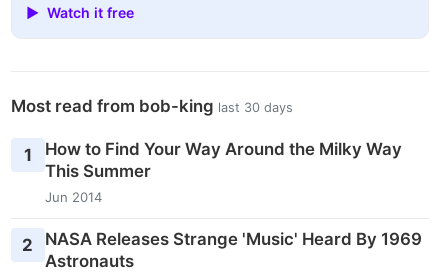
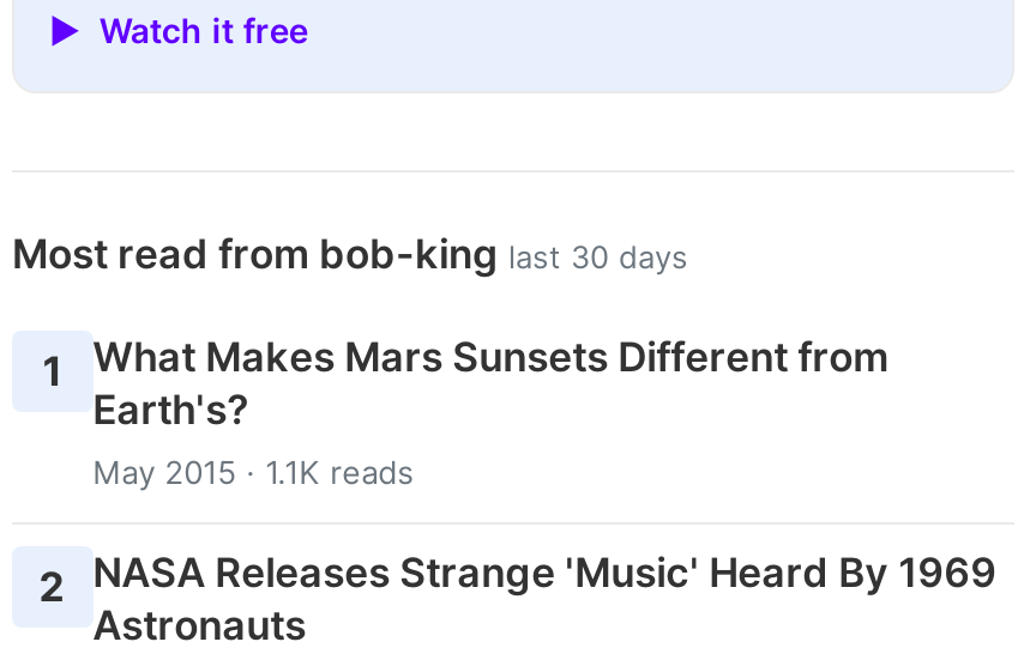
[45,139,402,205] How to Find Your Way Around the Milky Way | This Summer | Jun 2014 -> [93,333,889,491] What Makes Mars Sunsets Different from | Earth's? | May 2015 · 1.1K reads

